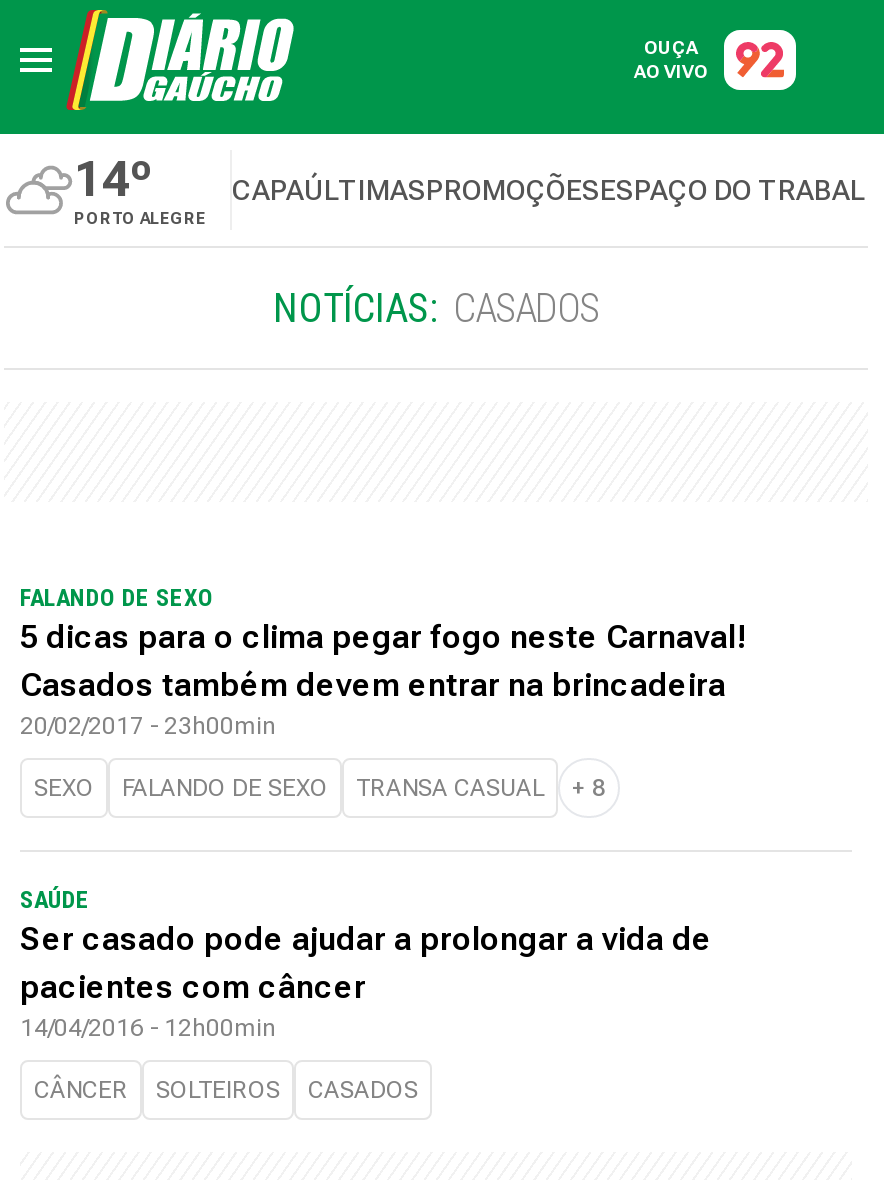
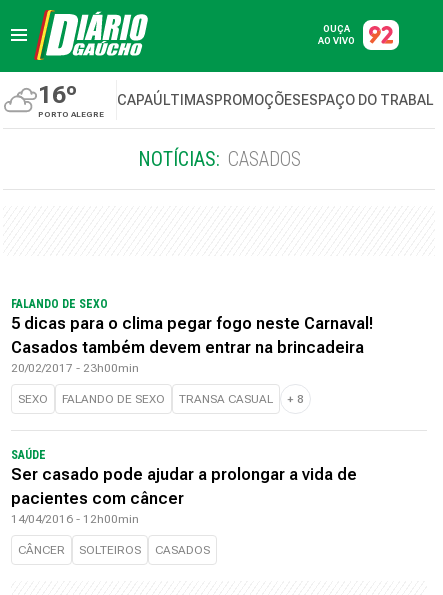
[74,152,152,208] 14º -> [38,81,77,109] 16º

